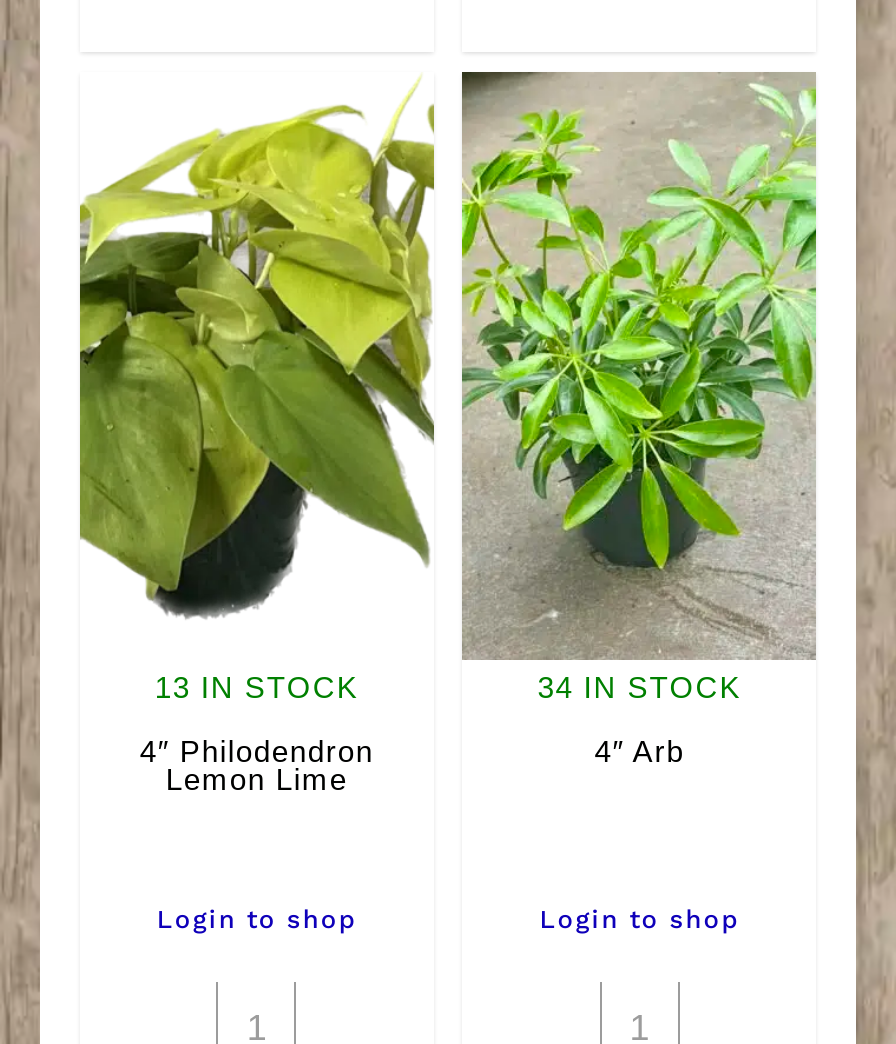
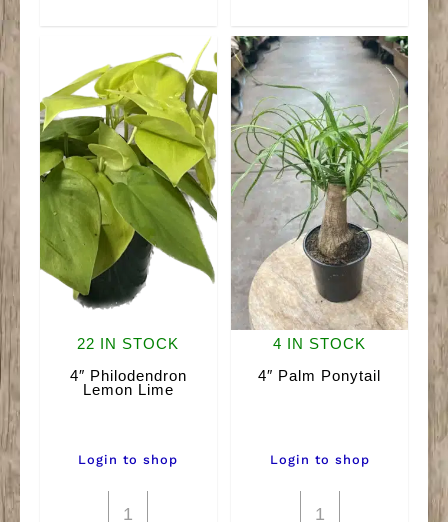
[460,72,818,704] [image] | 34 IN STOCK -> [230,35,409,352] [image] | 4 IN STOCK
[155,670,359,704] 13 IN STOCK -> [77,335,179,352] 22 IN STOCK
[594,734,684,768] 4″ Arb -> [258,367,381,384] 4″ Palm Ponytail

